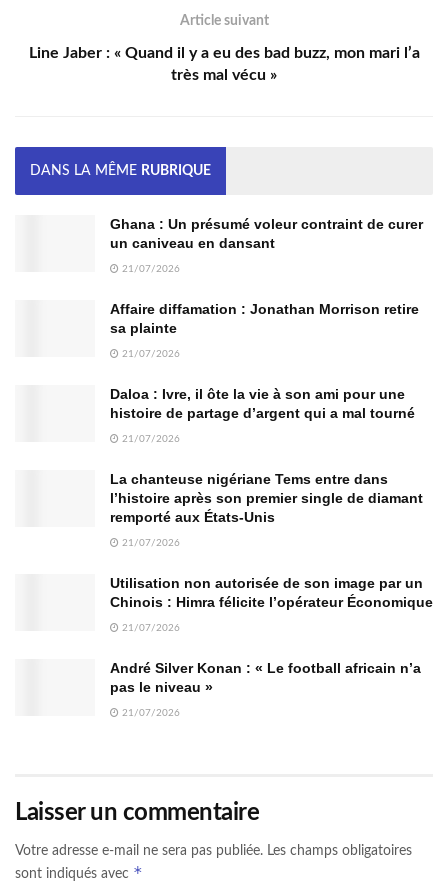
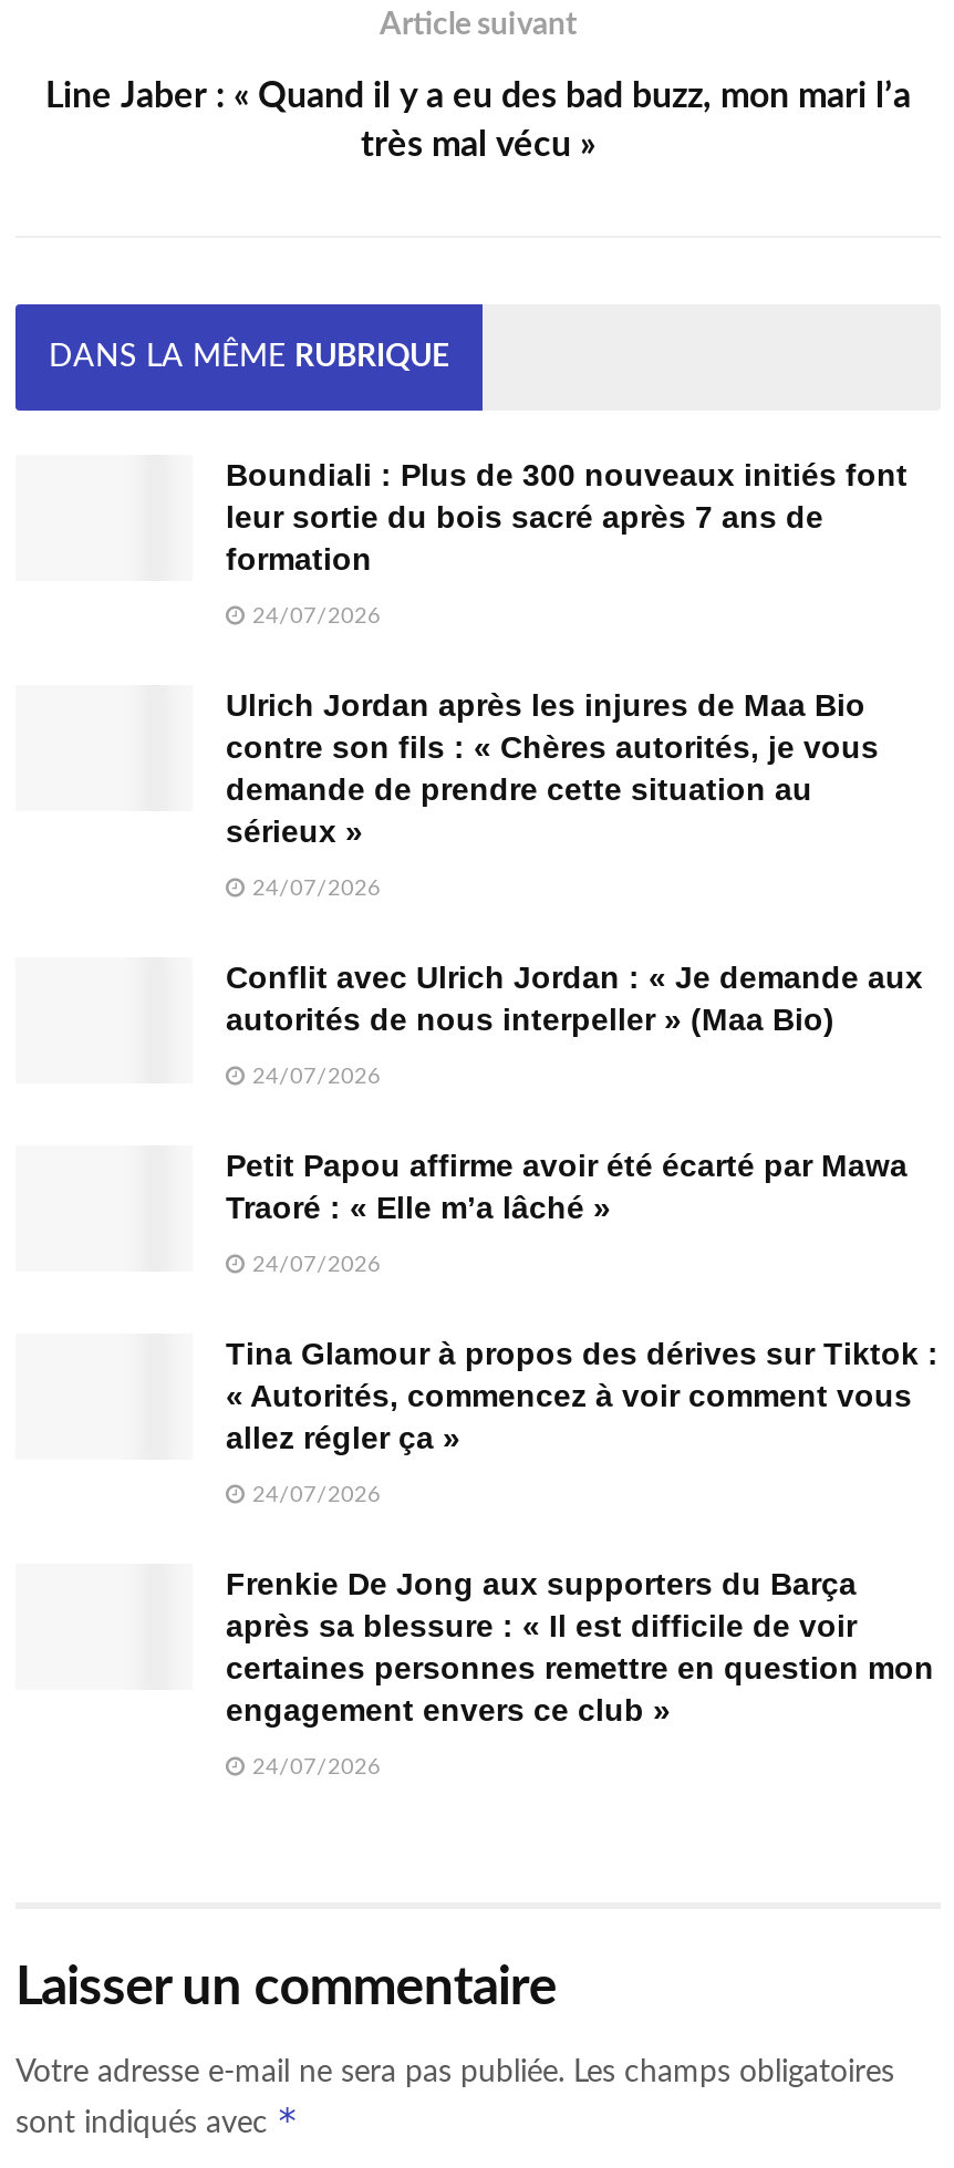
[110,216,423,251] Ghana : Un présumé voleur contraint de curer | un caniveau en dansant -> [226,457,908,576] Boundiali : Plus de 300 nouveaux initiés font | leur sortie du bois sacré après 7 ans de | formation
[119,264,180,274] 21/07/2026 -> [246,605,381,627] 24/07/2026
[110,301,419,336] Affaire diffamation : Jonathan Morrison retire | sa plainte -> [226,687,879,848] Ulrich Jordan après les injures de Maa Bio | contre son fils : « Chères autorités, je vous | demande de prendre cette situation au | sérieux »
[119,349,180,359] 21/07/2026 -> [246,877,381,899] 24/07/2026
[110,386,415,421] Daloa : Ivre, il ôte la vie à son ami pour une | histoire de partage d’argent qui a mal tourné -> [226,959,923,1037] Conflit avec Ulrich Jordan : « Je demande aux | autorités de nous interpeller » (Maa Bio)
[119,434,180,444] 21/07/2026 -> [246,1065,381,1087] 24/07/2026
[110,471,423,525] La chanteuse nigériane Tems entre dans | l’histoire après son premier single de diamant | remporté aux États-Unis -> [226,1147,908,1225] Petit Papou affirme avoir été écarté par Mawa | Traoré : « Elle m’a lâché »
[119,538,180,548] 21/07/2026 -> [246,1253,381,1276] 24/07/2026
[110,575,433,610] Utilisation non autorisée de son image par un | Chinois : Himra félicite l’opérateur Économique -> [226,1335,939,1455] Tina Glamour à propos des dérives sur Tiktok : | « Autorités, commencez à voir comment vous | allez régler ça »
[119,623,180,633] 21/07/2026 -> [246,1484,381,1506] 24/07/2026
[110,660,421,695] André Silver Konan : « Le football africain n’a | pas le niveau » -> [226,1566,934,1727] Frenkie De Jong aux supporters du Barça | après sa blessure : « Il est difficile de voir | certaines personnes remettre en question mon | engagement envers ce club »
[119,708,180,718] 21/07/2026 -> [246,1756,381,1778] 24/07/2026

